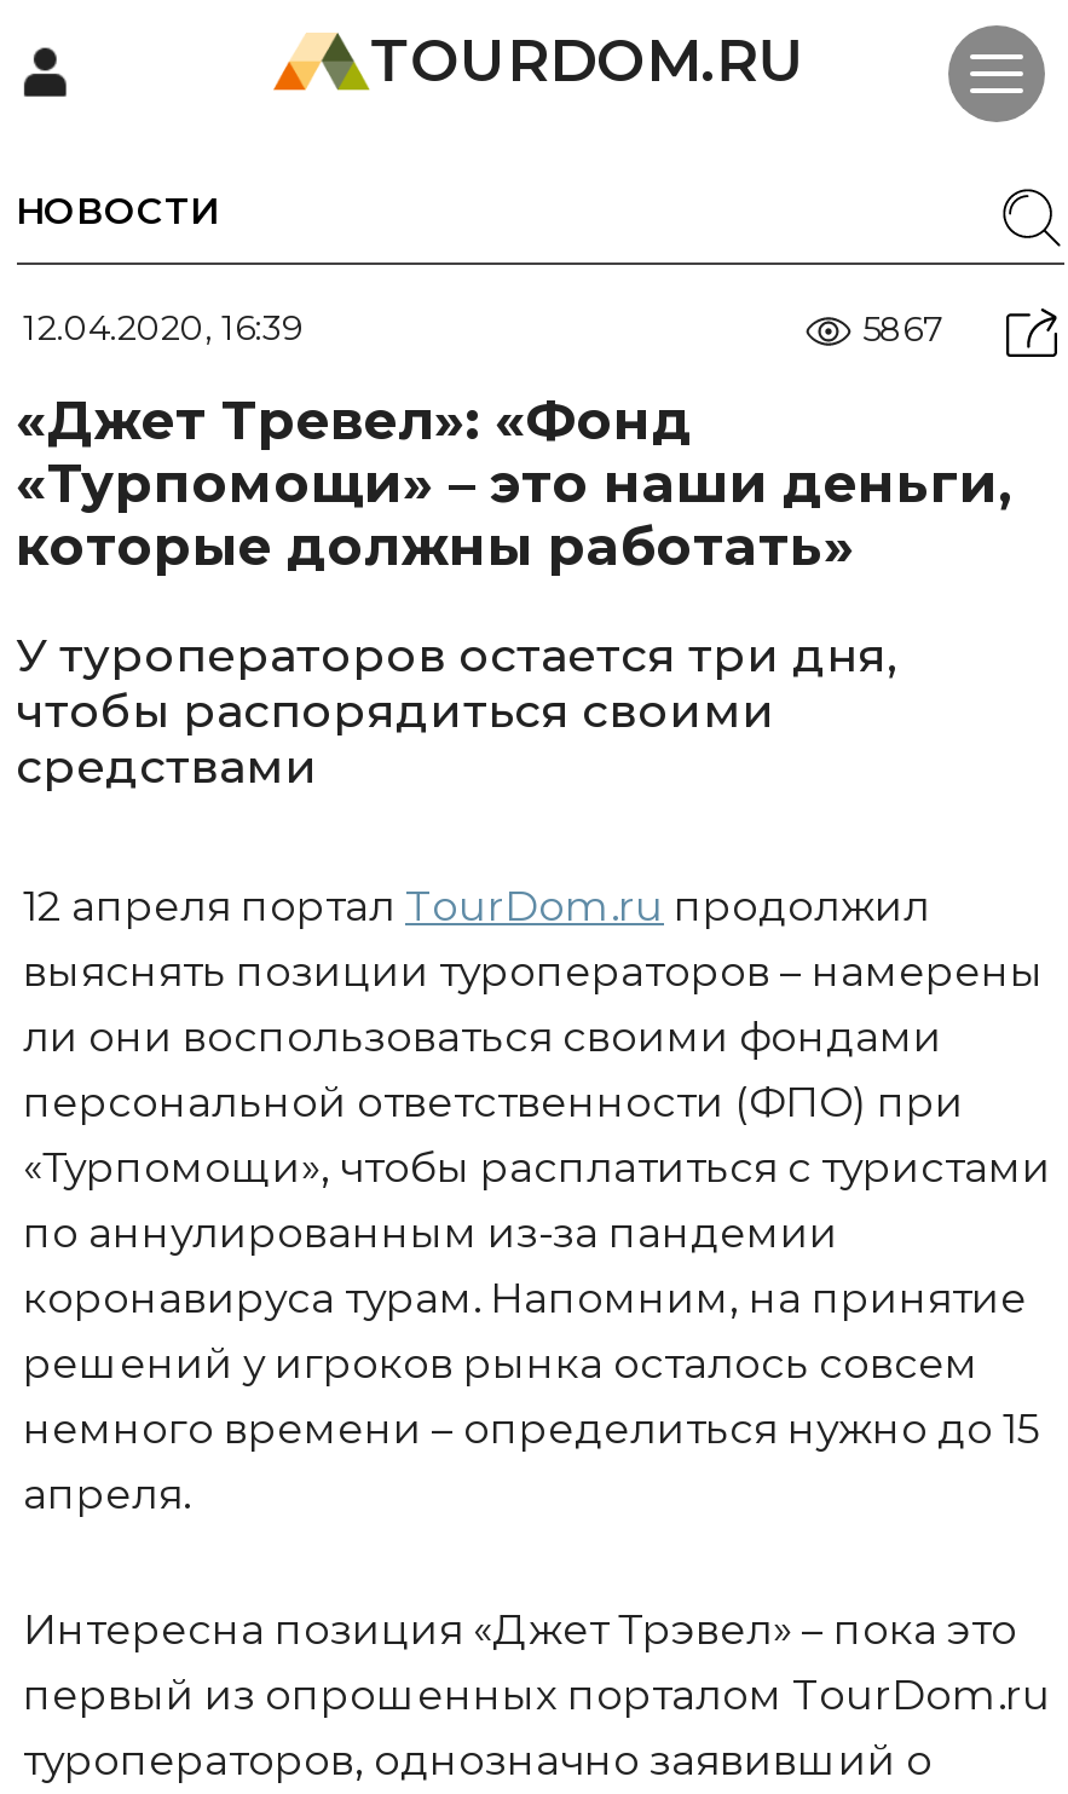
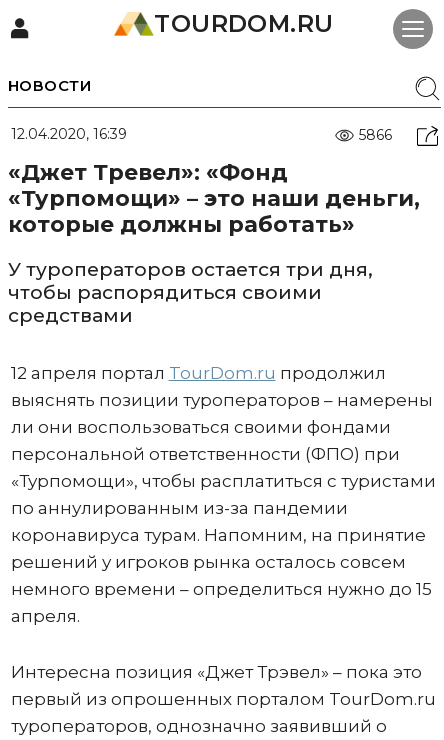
[853,308,945,351] 5867 -> [354,126,391,144] 5866

